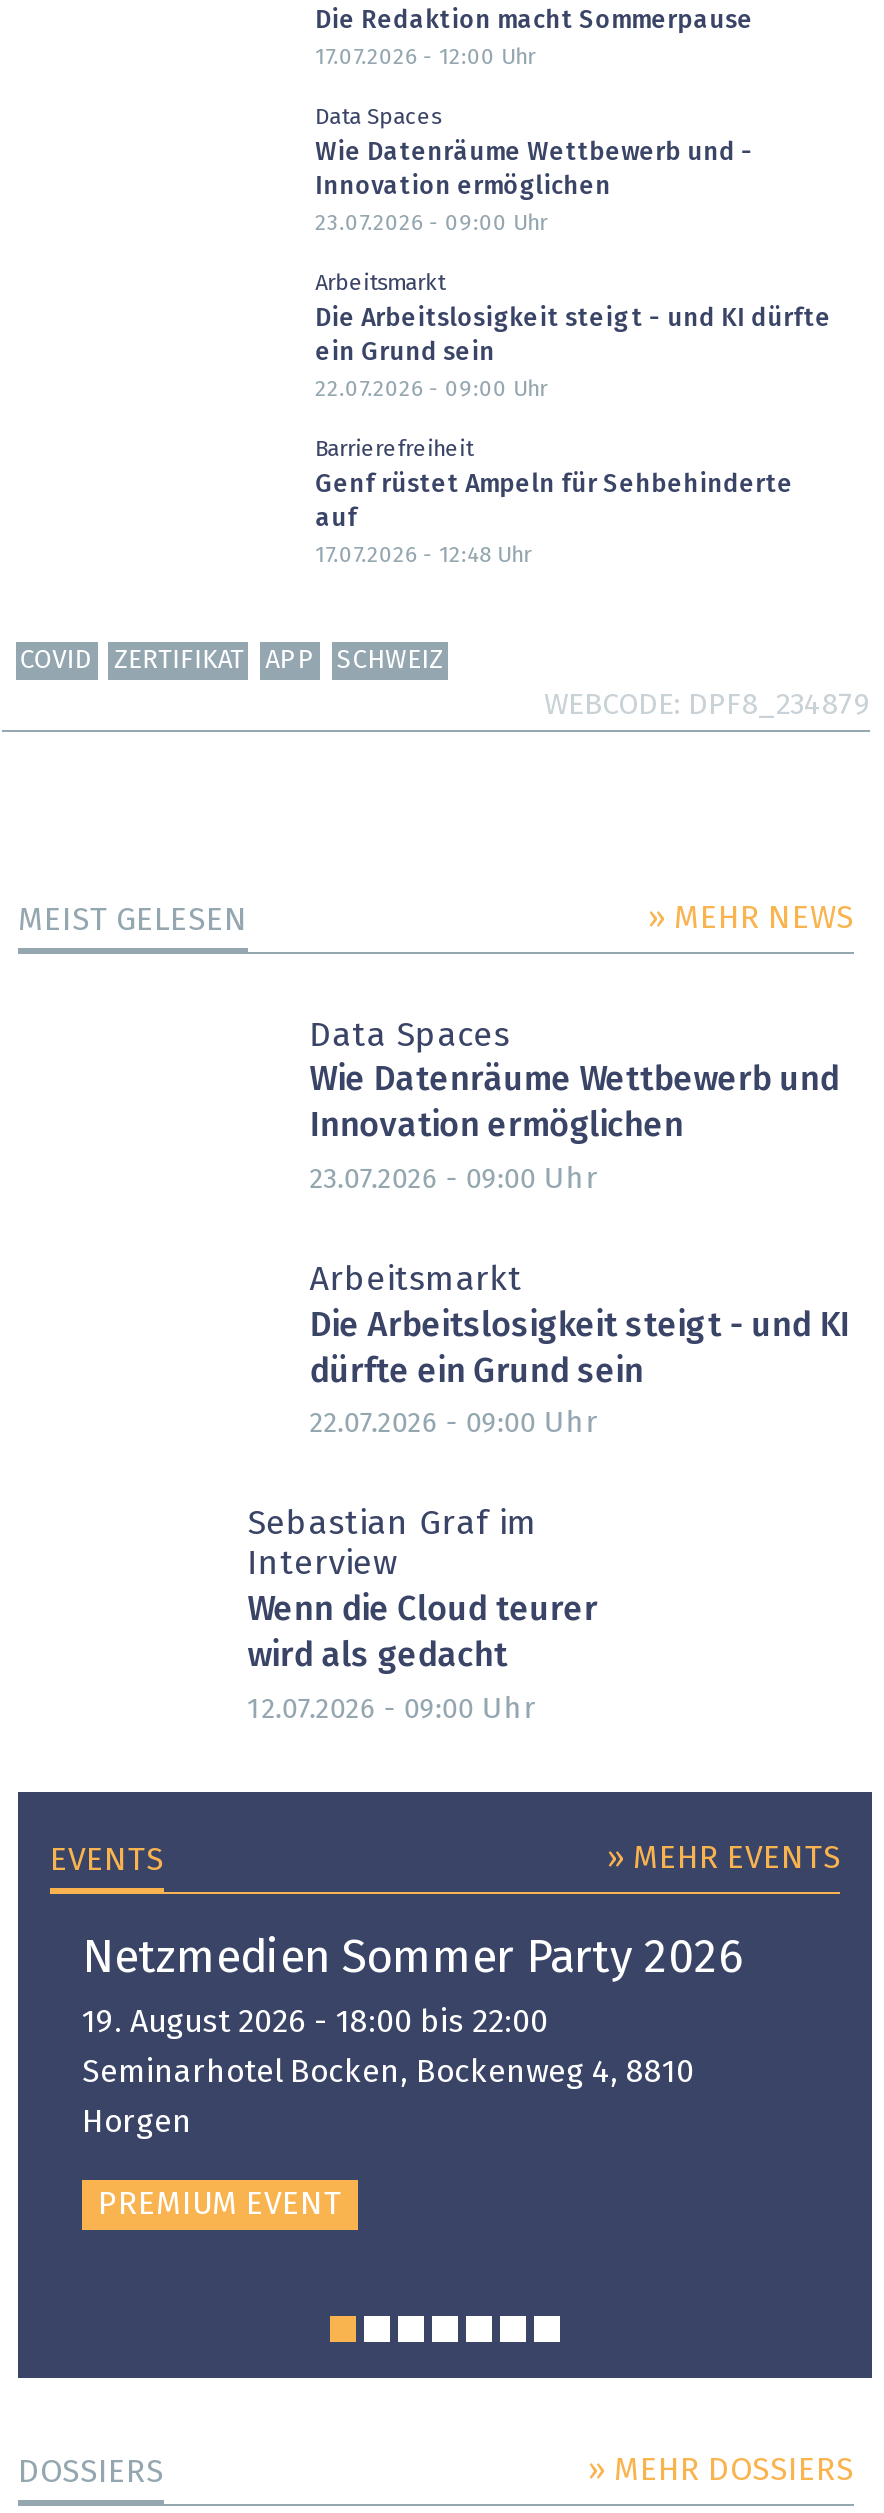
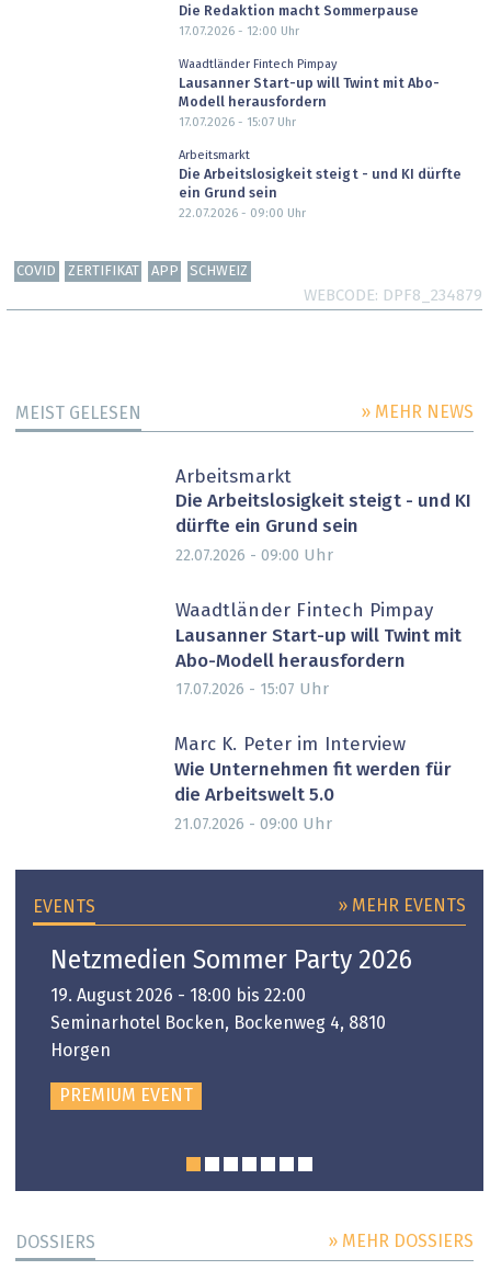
[315,105,441,127] Data Spaces -> [178,58,337,70] Waadtländer Fintech Pimpay
[315,140,753,234] Wie Datenräume Wettbewerb und | Innovation ermöglichen | 23.07.2026 - 09:00 Uhr -> [178,77,439,128] Lausanner Start-up will Twint mit Abo- | Modell herausfordern | 17.07.2026 - 15:07 Uhr
[315,438,793,566] Barrierefreiheit | Genf rüstet Ampeln für Sehbehinderte | auf | 17.07.2026 - 12:48 Uhr -> none
[310,1019,840,1194] Data Spaces | Wie Datenräume Wettbewerb und | Innovation ermöglichen | 23.07.2026 - 09:00 Uhr -> none
moved [310,1264,850,1439] -> [175,468,471,564]: Arbeitsmarkt | Die Arbeitslosigkeit steigt - und KI | dürfte ein Grund sein | 22.07.2026 - 09:00 Uhr
[247,1509,597,1723] Sebastian Graf im | Interview | Wenn die Cloud teurer | wird als gedacht | 12.07.2026 - 09:00 Uhr -> [174,602,461,832] Waadtländer Fintech Pimpay | Lausanner Start-up will Twint mit | Abo-Modell herausfordern | 17.07.2026 - 15:07 Uhr | Marc K. Peter im Interview | Wie Unternehmen fit werden für | die Arbeitswelt 5.0 | 21.07.2026 - 09:00 Uhr

